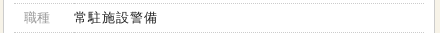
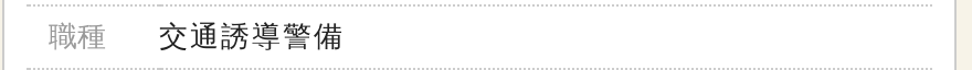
[74,10,158,25] 常駐施設警備 -> [159,20,345,53] 交通誘導警備

